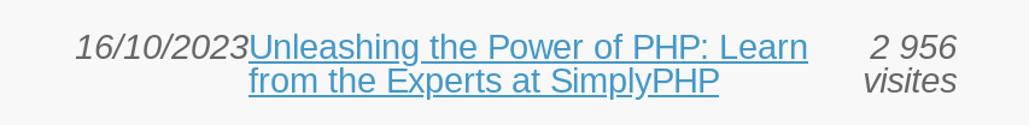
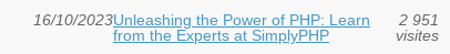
[75,27,957,65] 16/10/2023Unleashing the Power of PHP: Learn 2 956 -> [33,11,438,28] 16/10/2023Unleashing the Power of PHP: Learn 2 951

